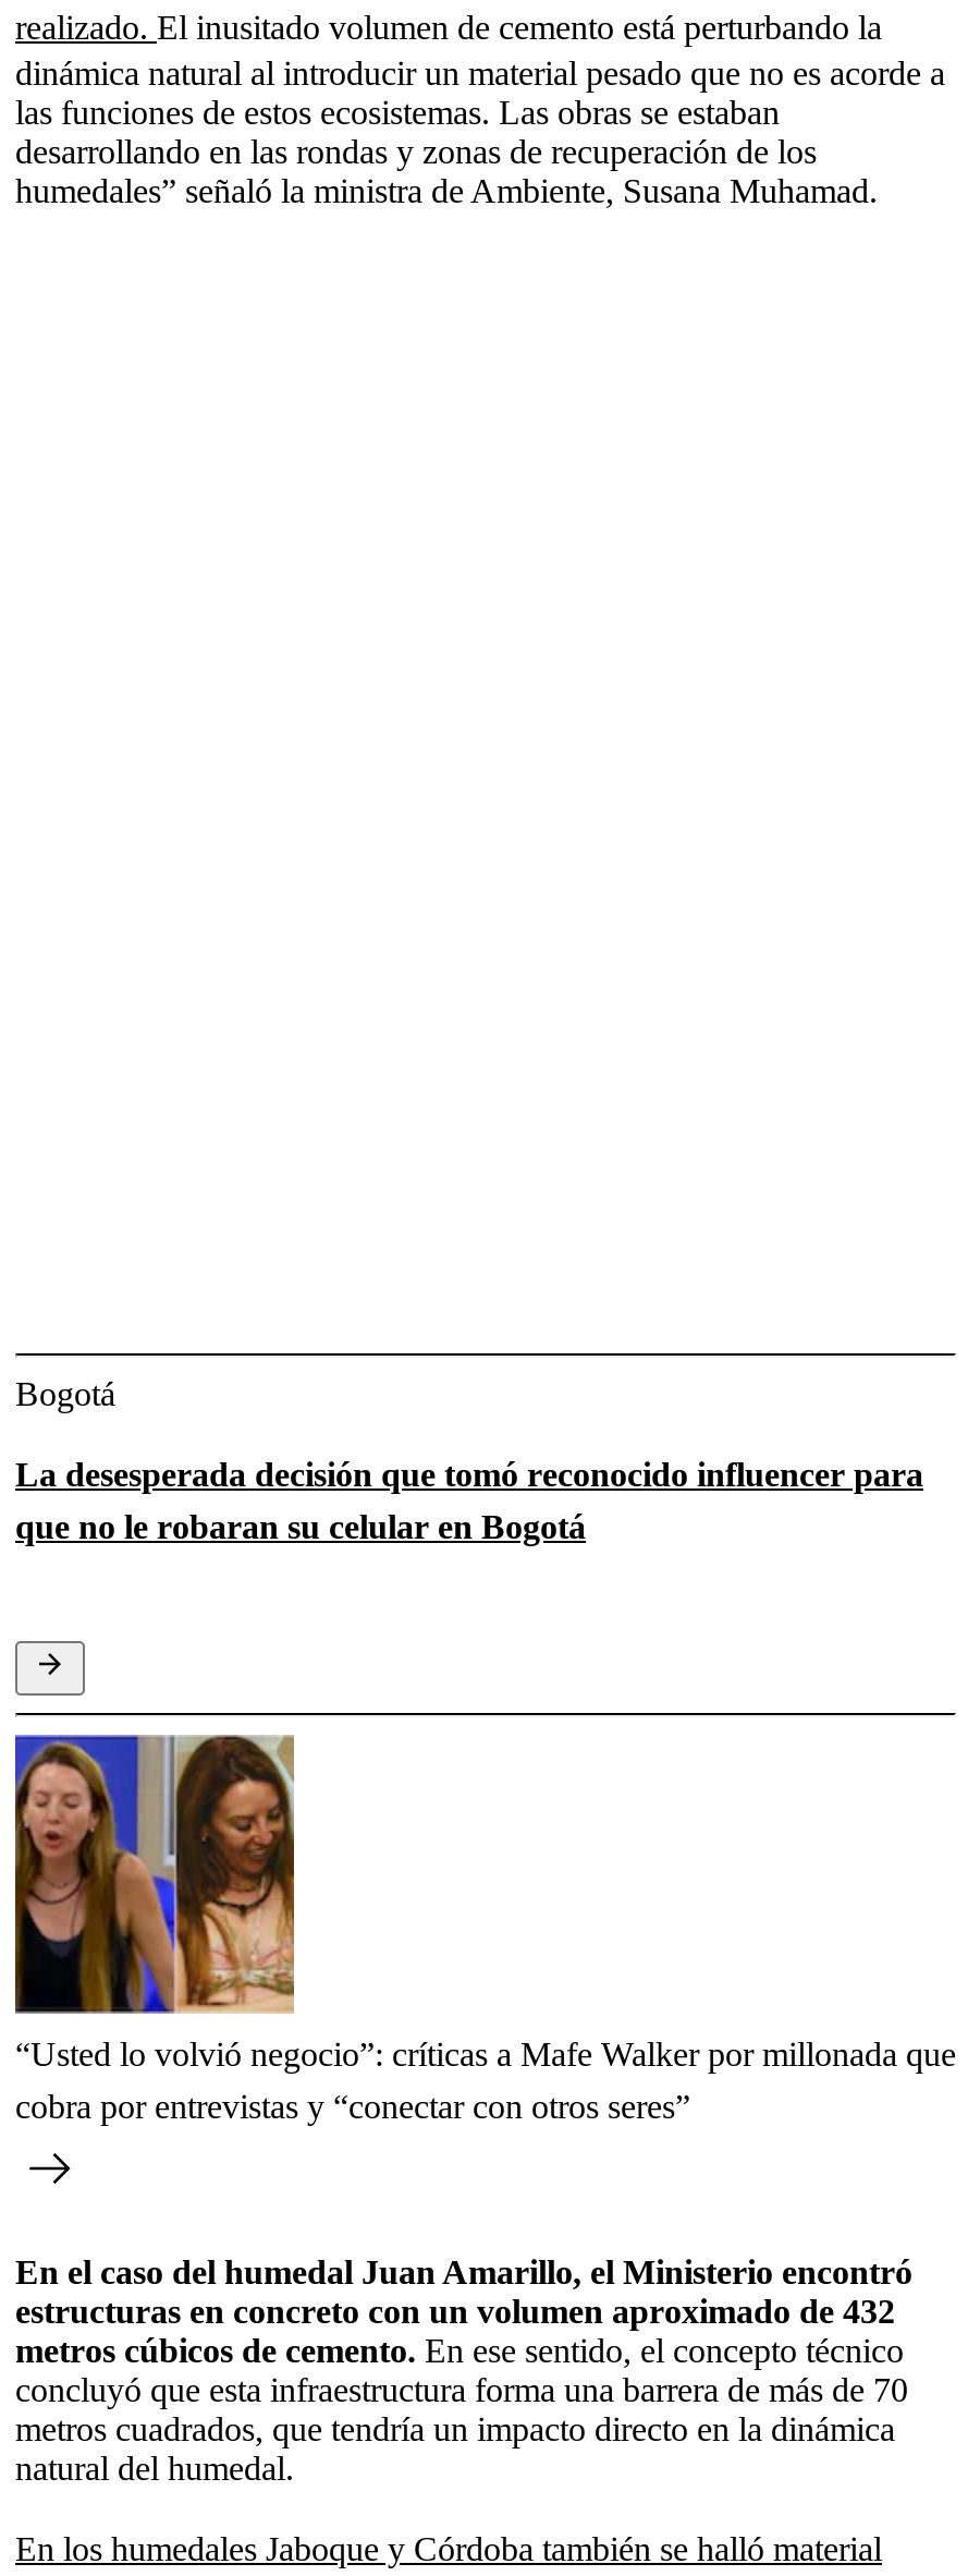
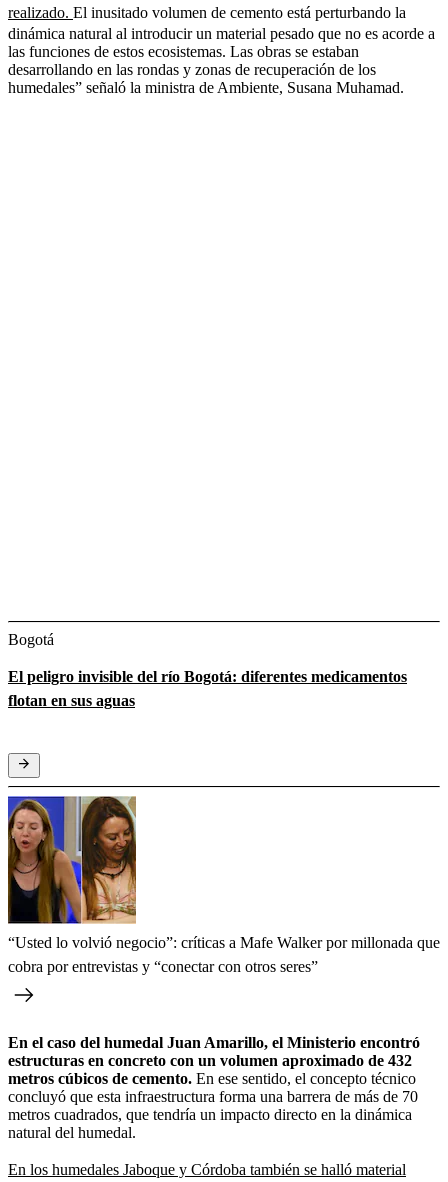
[15,1455,923,1544] La desesperada decisión que tomó reconocido influencer para | que no le robaran su celular en Bogotá -> [8,668,407,709] El peligro invisible del río Bogotá: diferentes medicamentos | flotan en sus aguas

